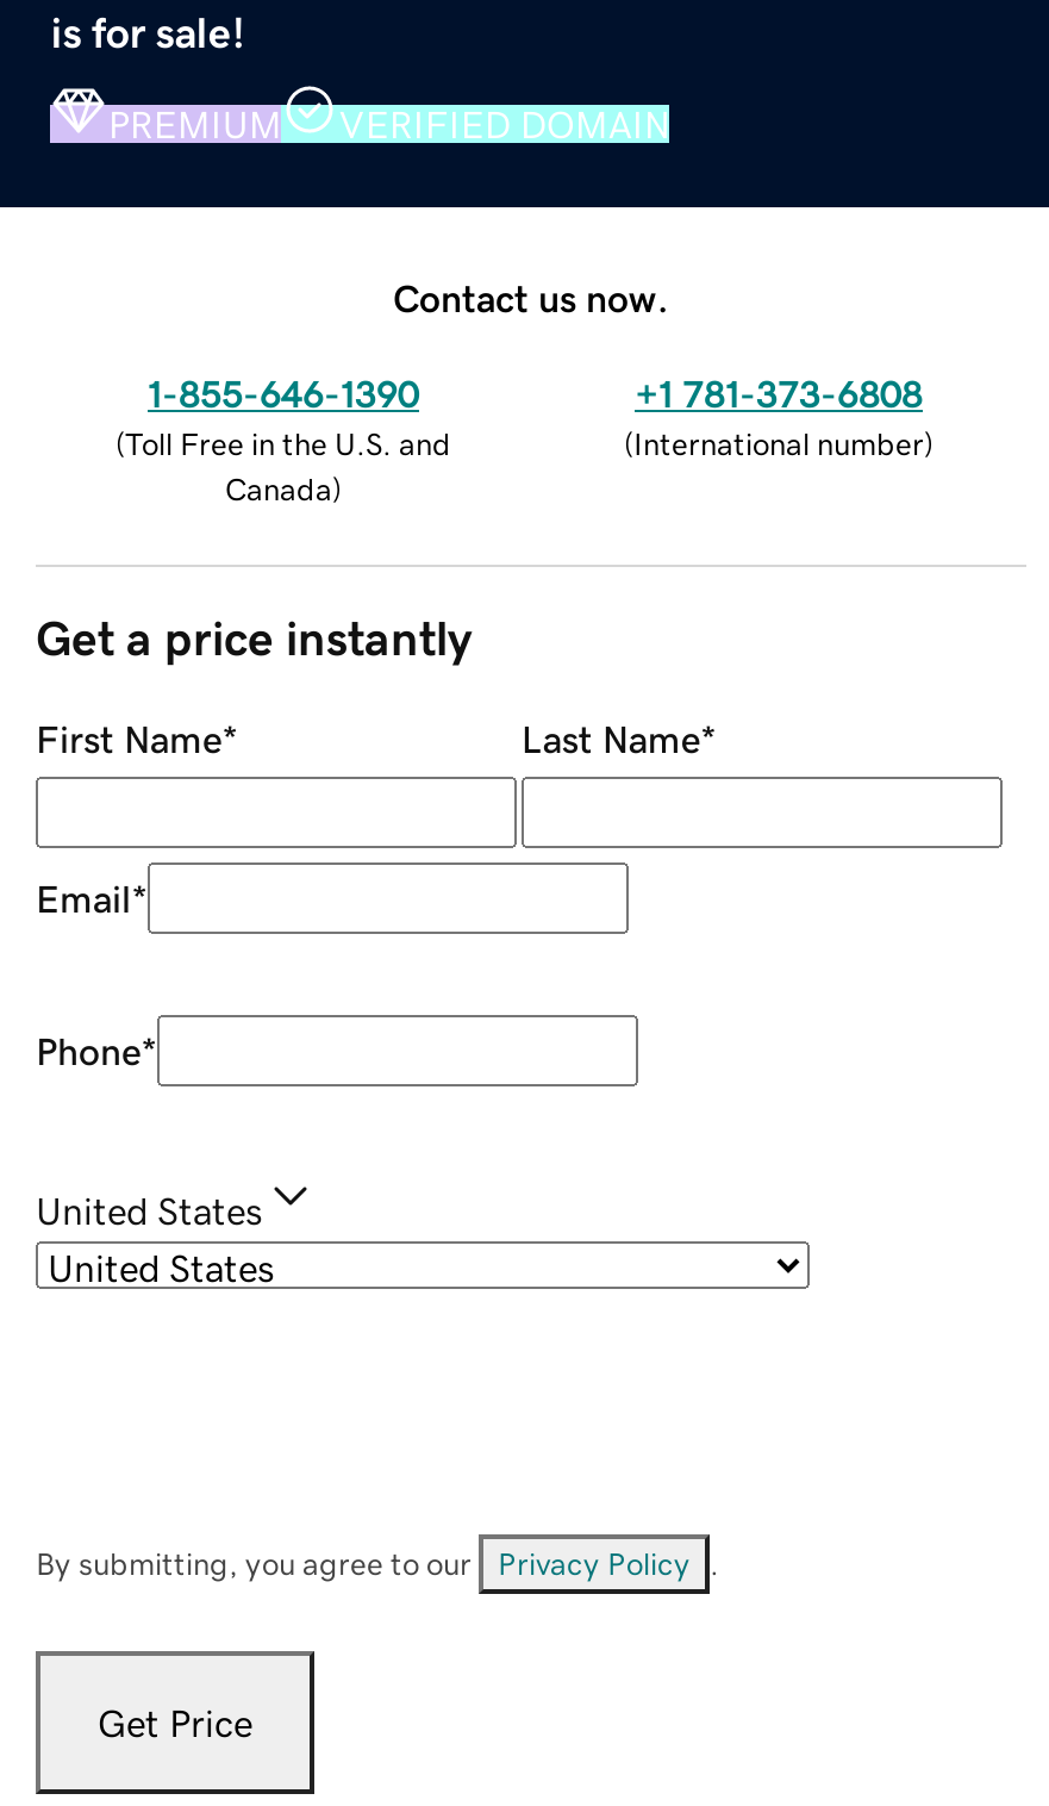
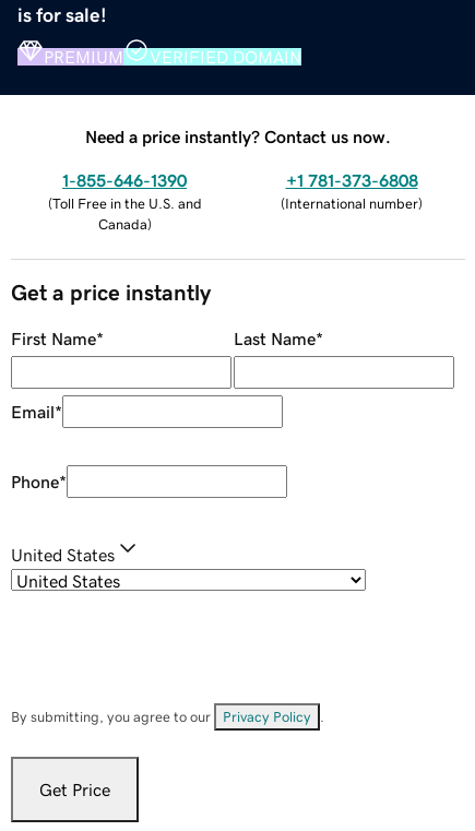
[393,278,669,316] Contact us now. -> [85,127,391,145] Need a price instantly? Contact us now.

